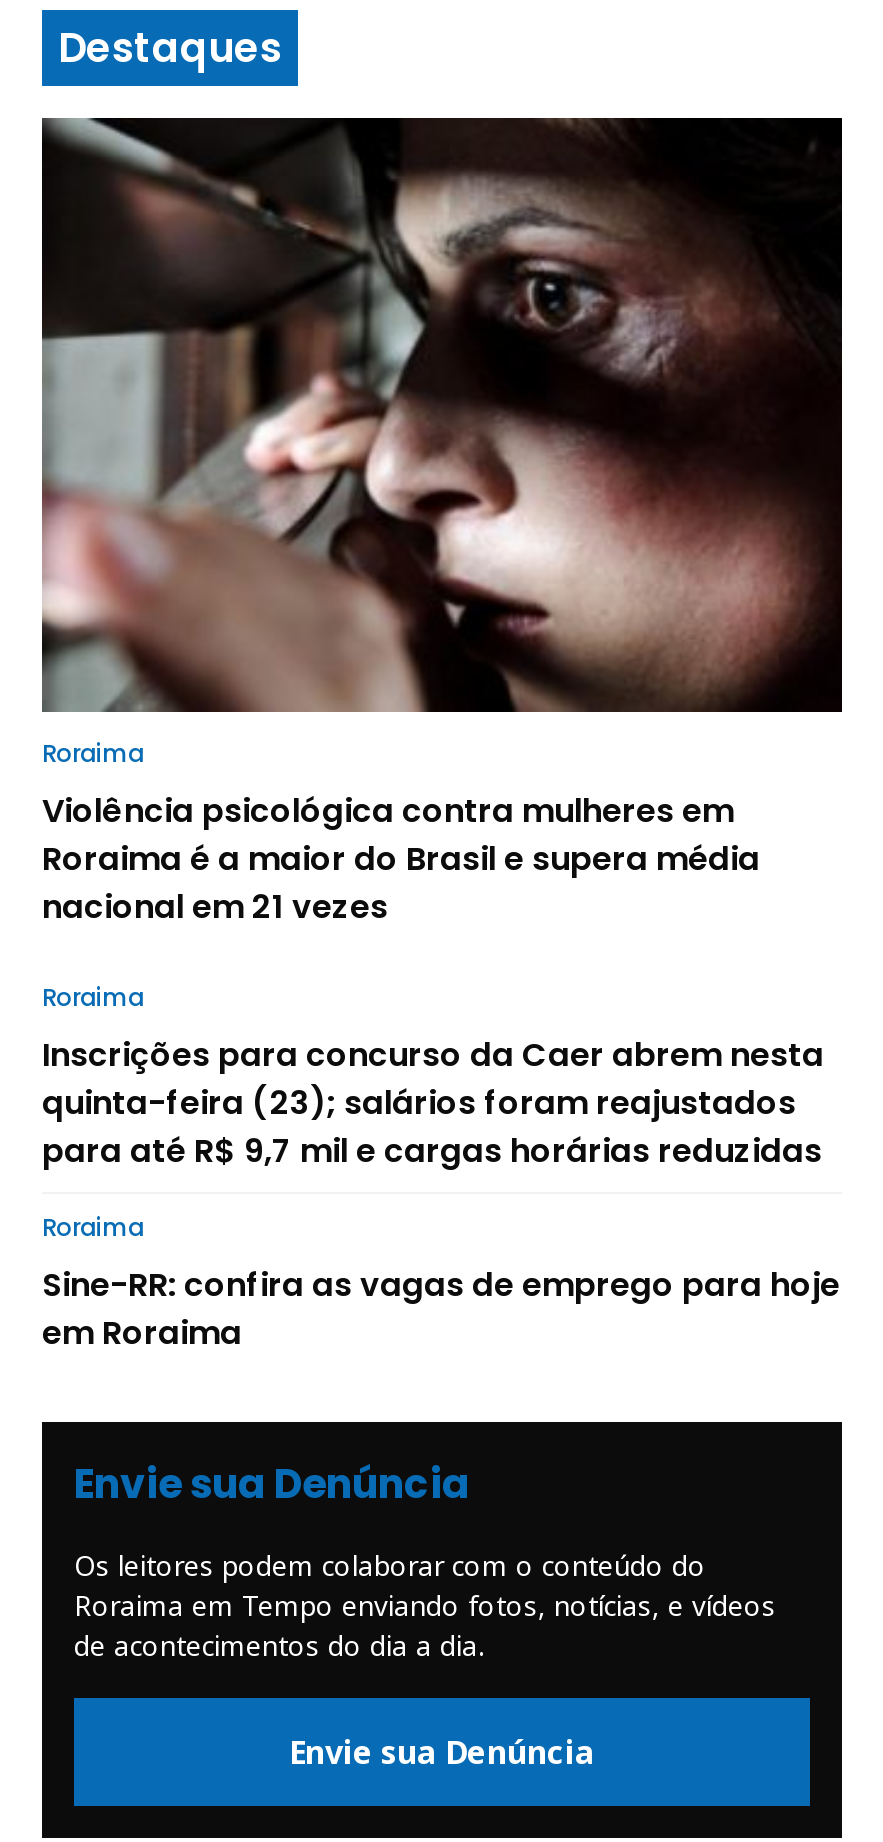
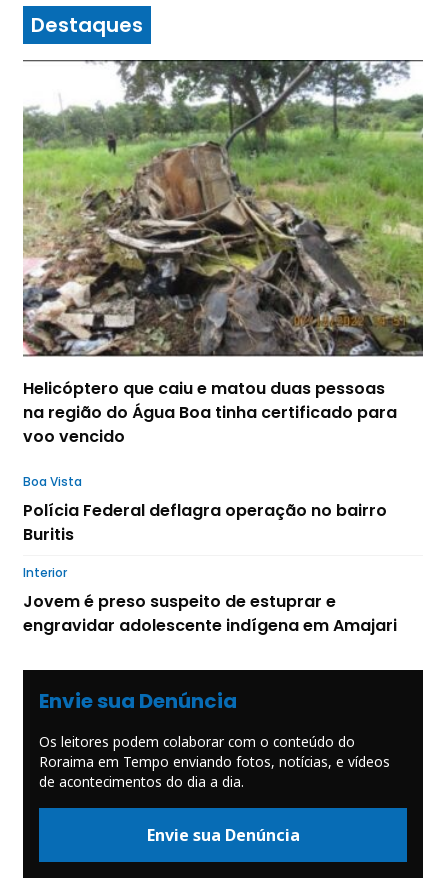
[40,118,844,930] [image] | Roraima | Violência psicológica contra mulheres em | Roraima é a maior do Brasil e supera média | nacional em 21 vezes -> [22,59,424,448] [image] | Helicóptero que caiu e matou duas pessoas | na região do Água Boa tinha certificado para | voo vencido
[42,980,824,1174] Roraima | Inscrições para concurso da Caer abrem nesta | quinta-feira (23); salários foram reajustados | para até R$ 9,7 mil e cargas horárias reduzidas -> [23,473,387,546] Boa Vista | Polícia Federal deflagra operação no bairro | Buritis
[42,1210,840,1356] Roraima | Sine-RR: confira as vagas de emprego para hoje | em Roraima -> [23,564,397,637] Interior | Jovem é preso suspeito de estuprar e | engravidar adolescente indígena em Amajari

